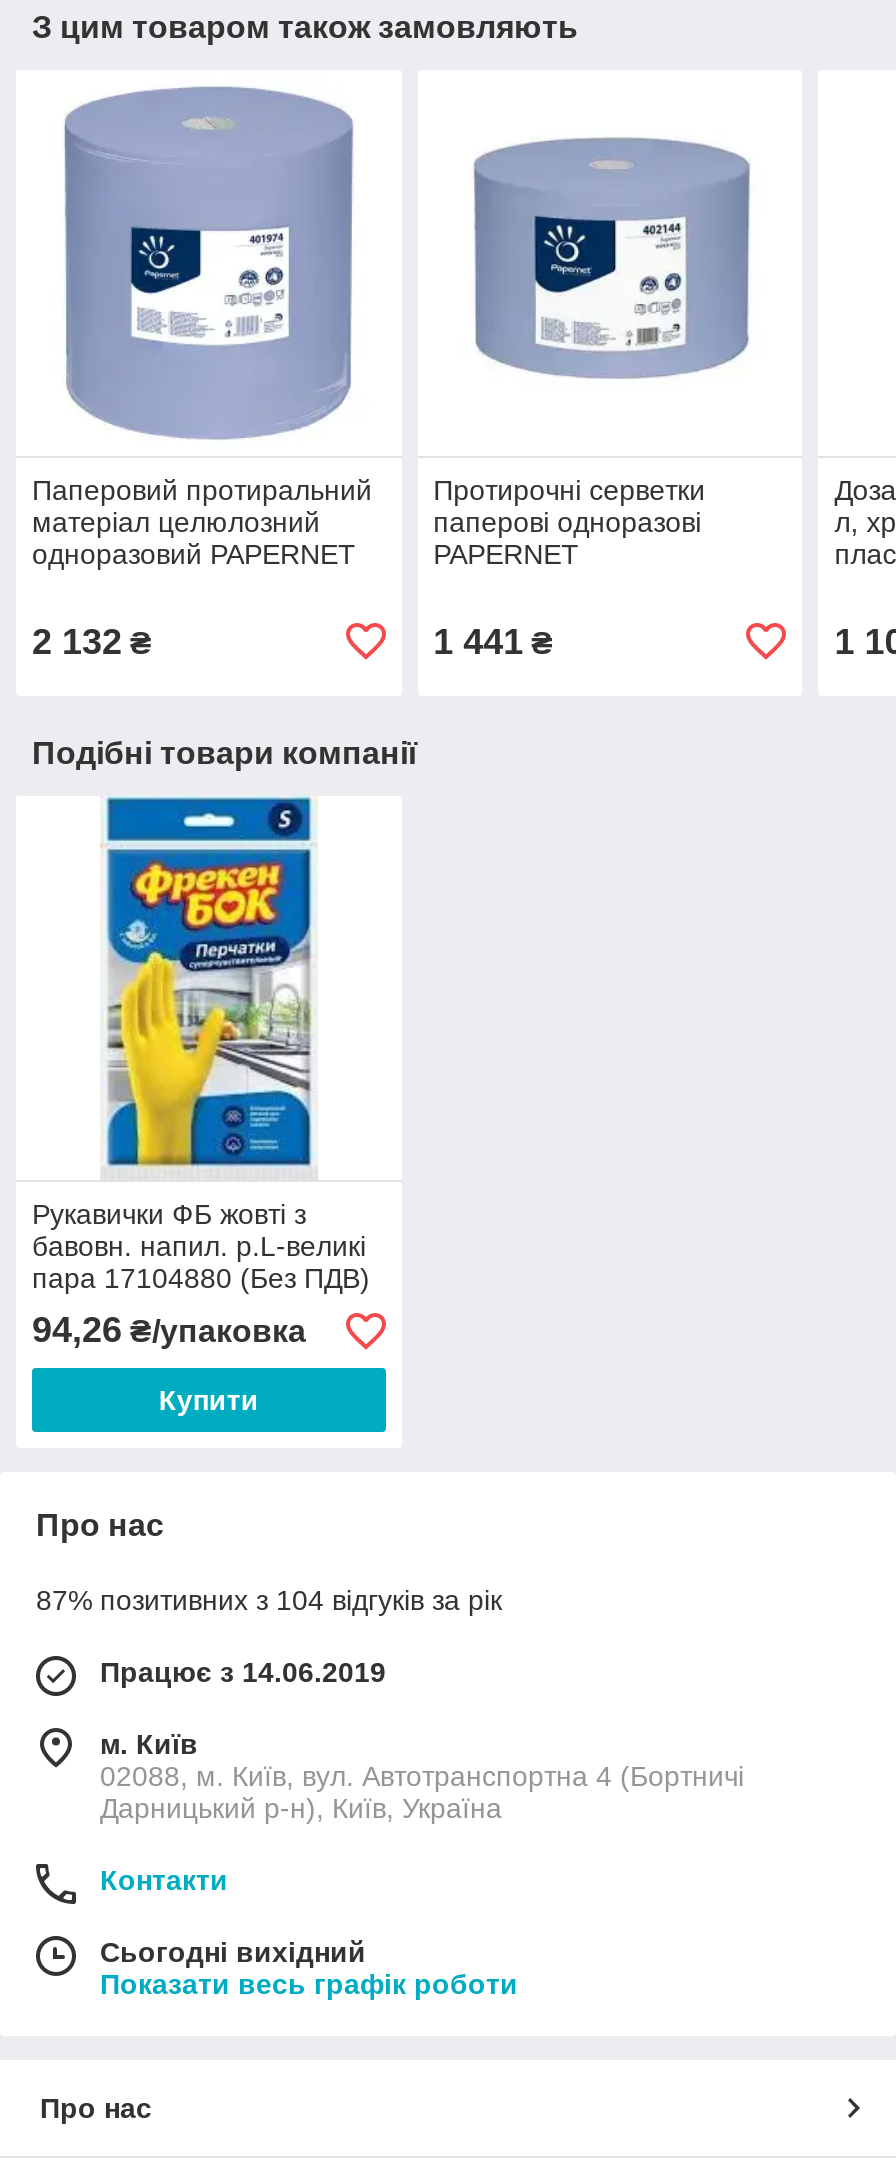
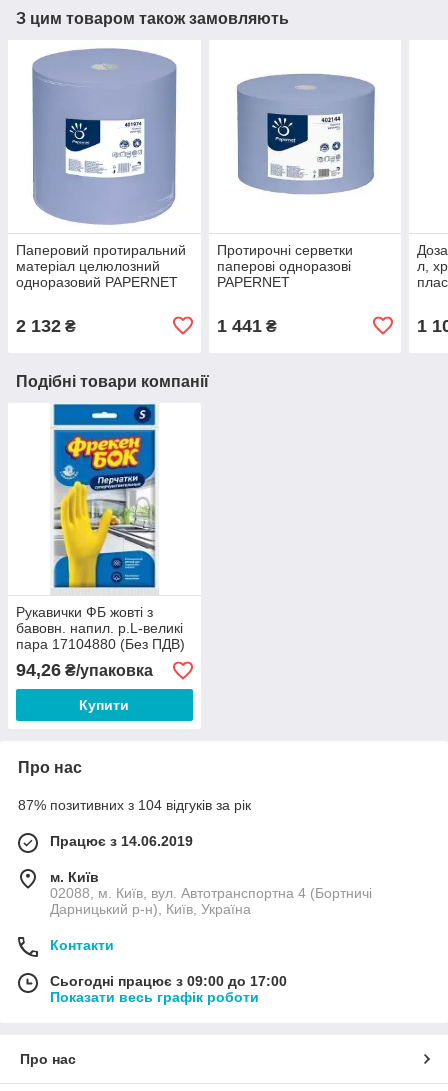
[100,1937,366,1969] Сьогодні вихідний -> [50,973,287,989] Сьогодні працює з 09:00 до 17:00

